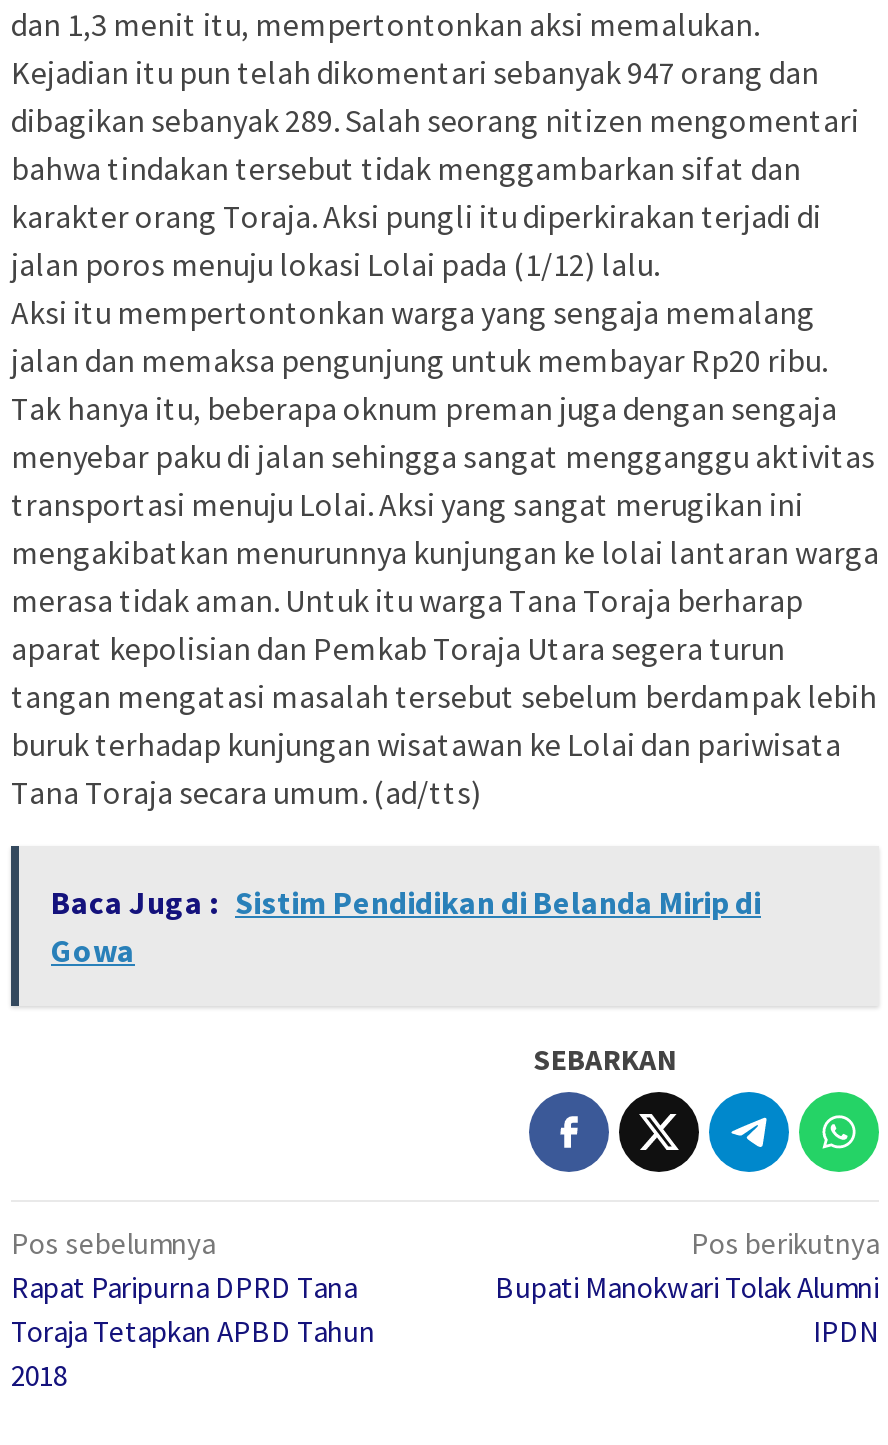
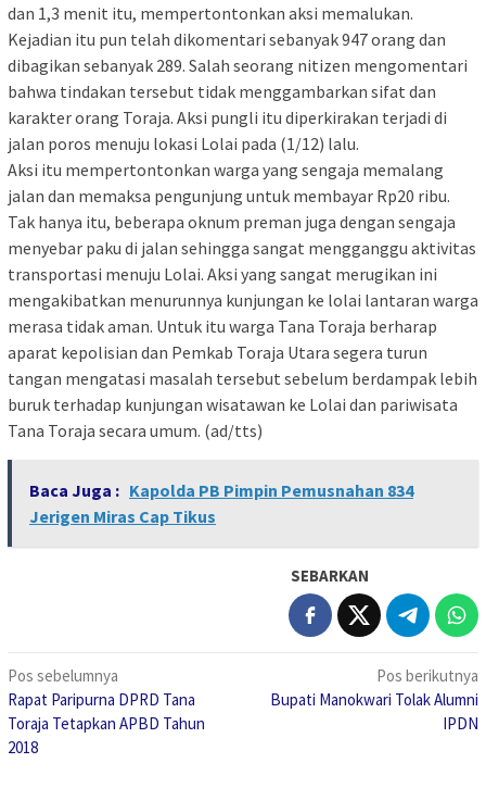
[51,883,761,971] Baca Juga : Sistim Pendidikan di Belanda Mirip di | Gowa -> [29,480,413,528] Baca Juga : Kapolda PB Pimpin Pemusnahan 834 | Jerigen Miras Cap Tikus

